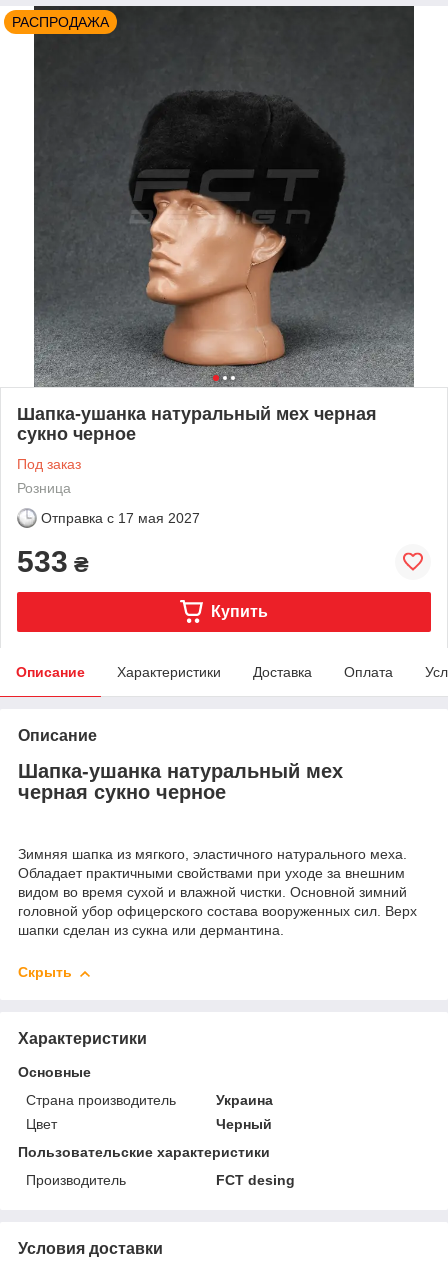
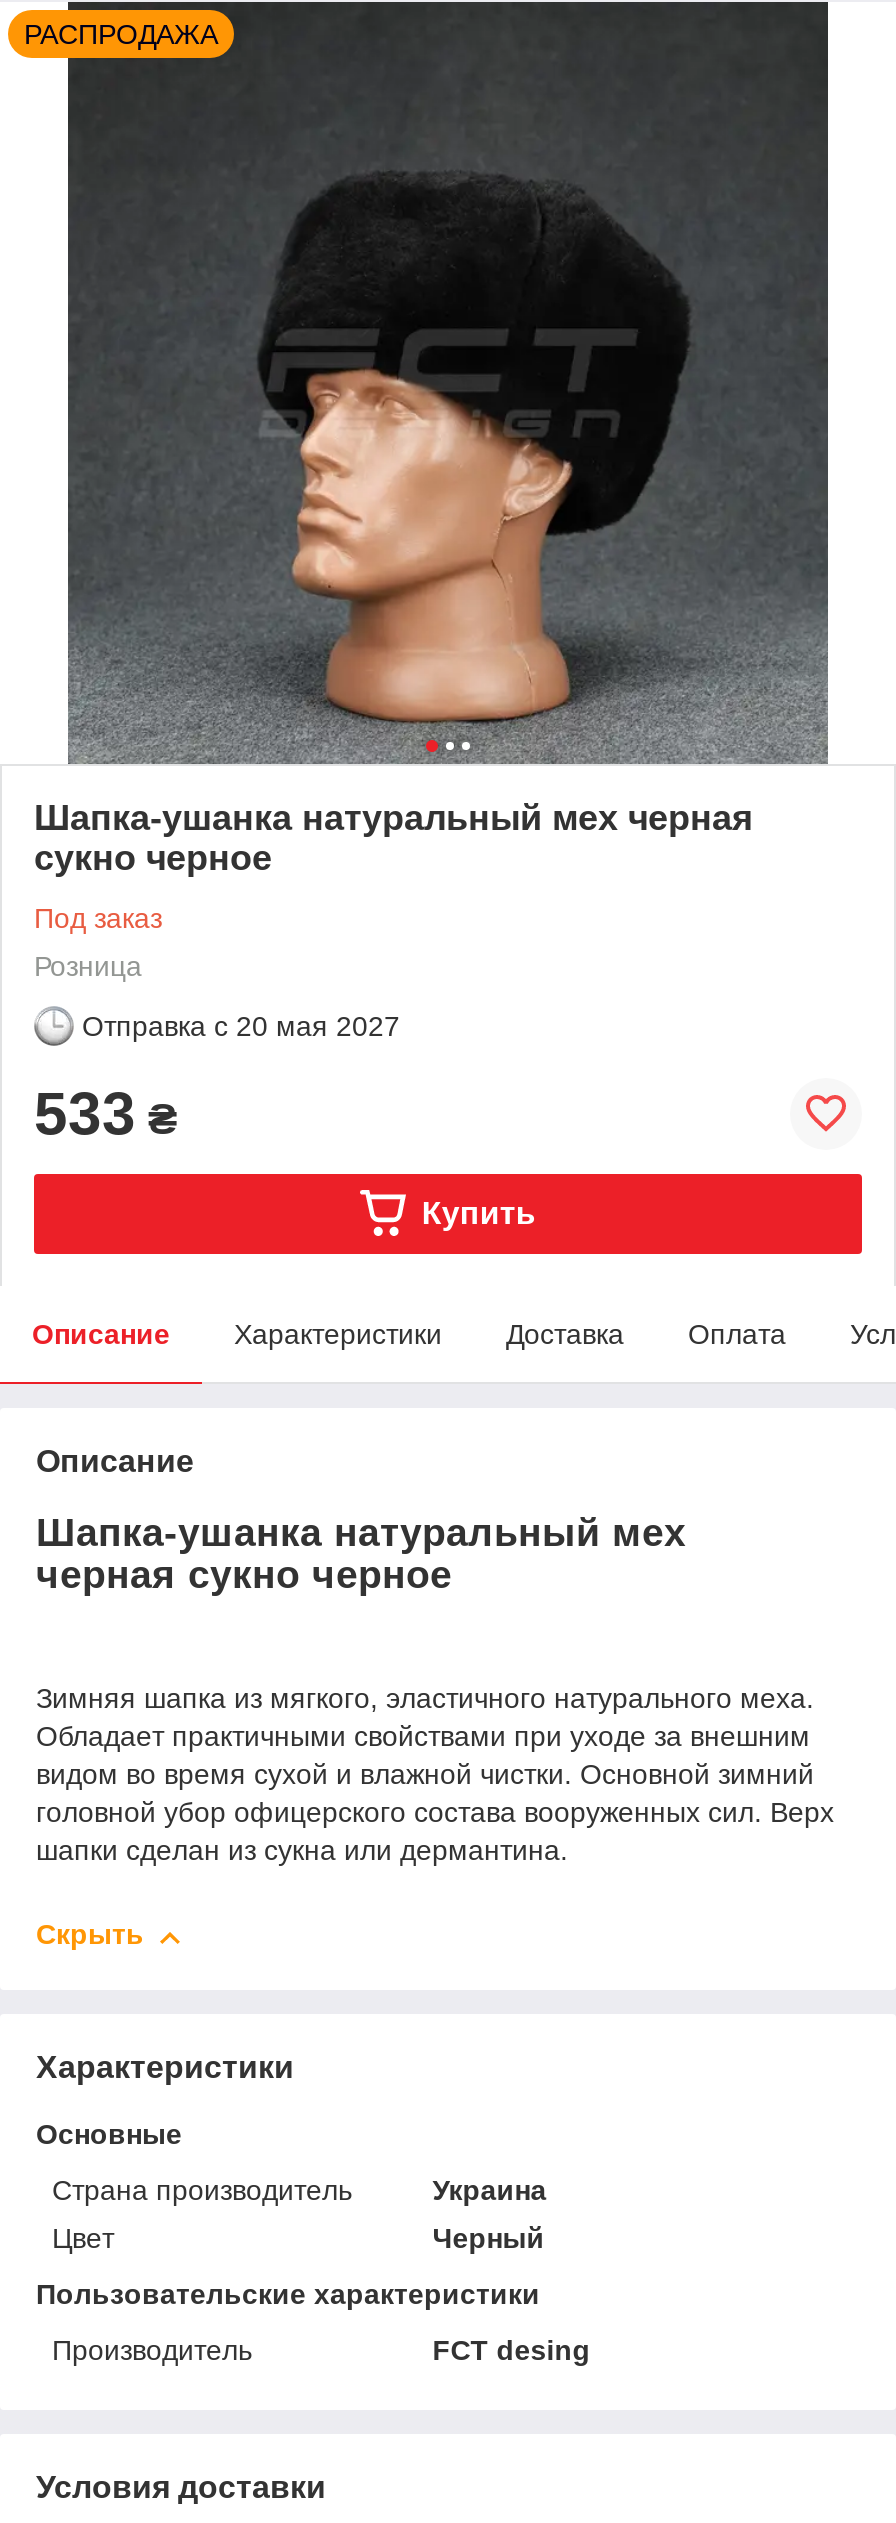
[41,510,200,526] Отправка с 17 мая 2027 -> [82,1010,400,1042] Отправка с 20 мая 2027

